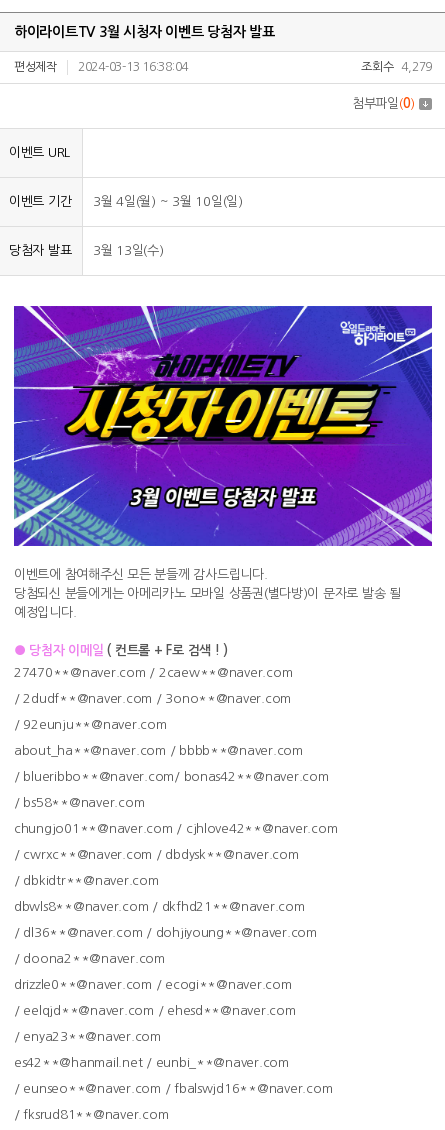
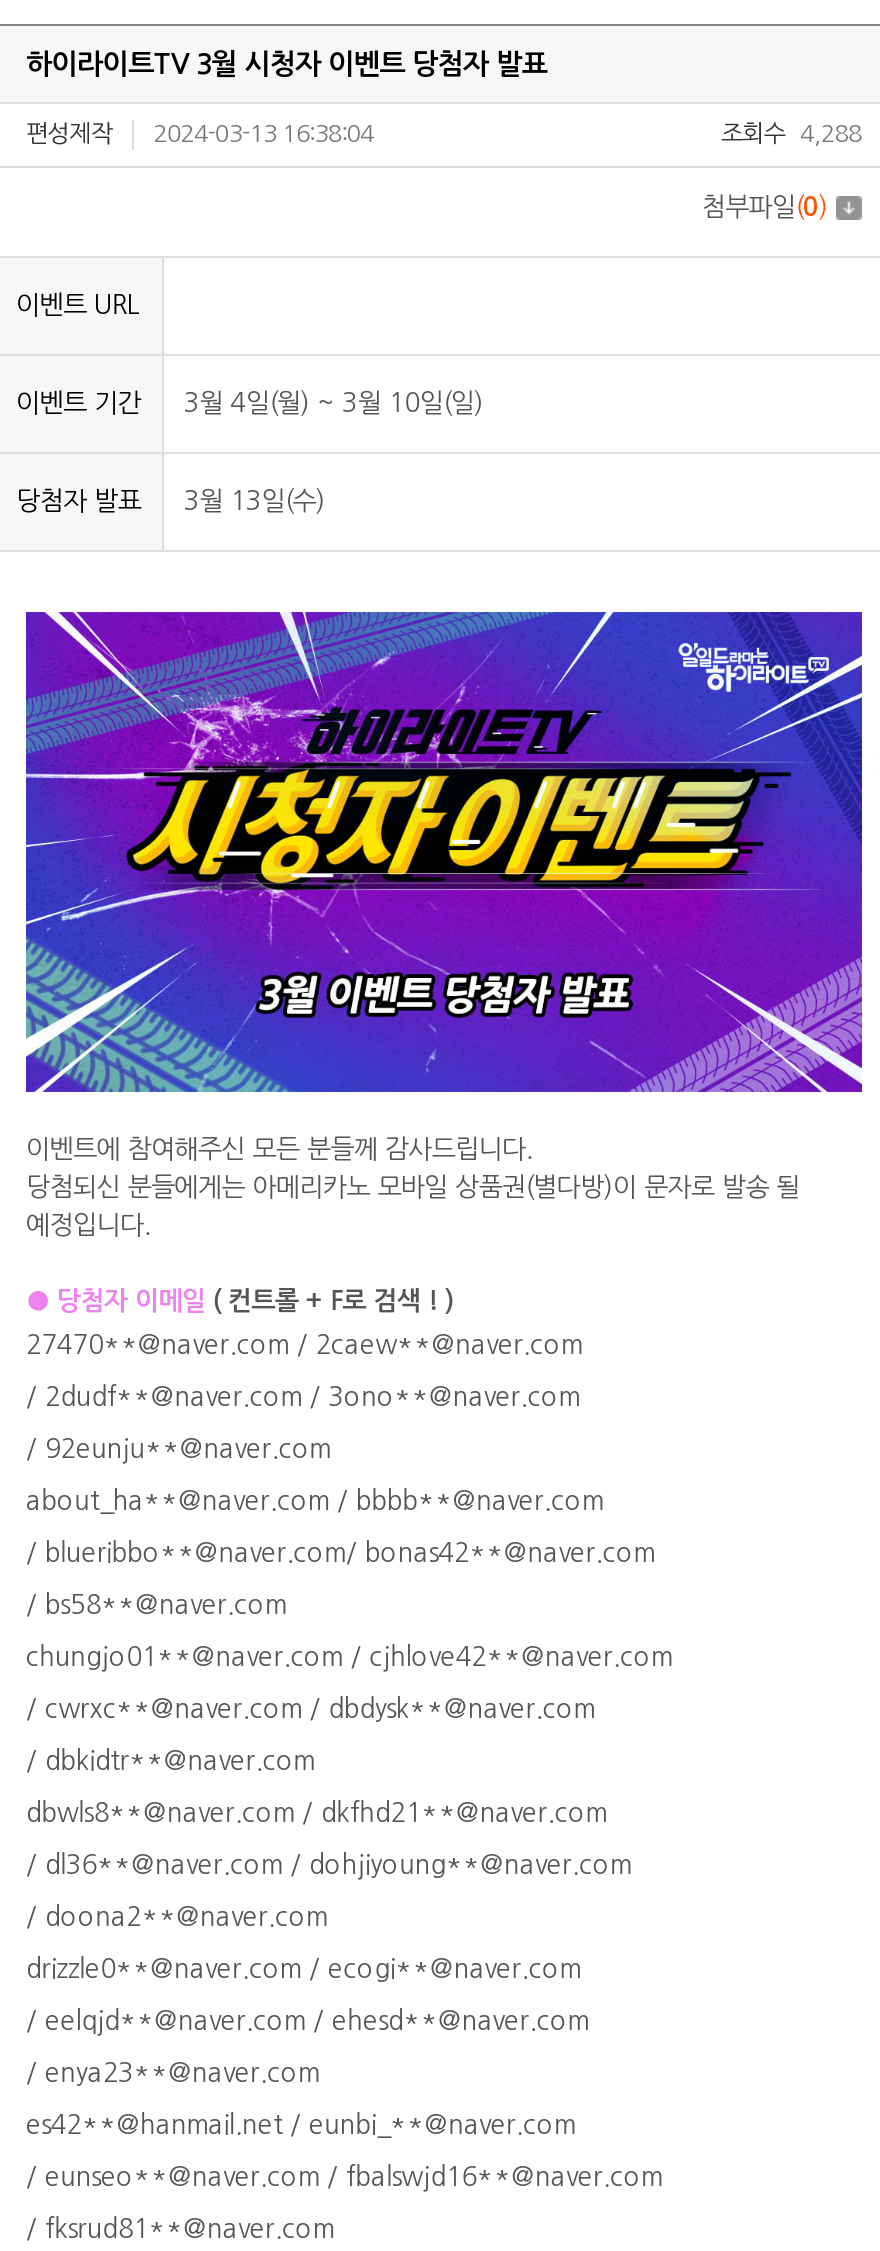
[361,61,432,73] 조회수 4,279 -> [721,122,862,146] 조회수 4,288

